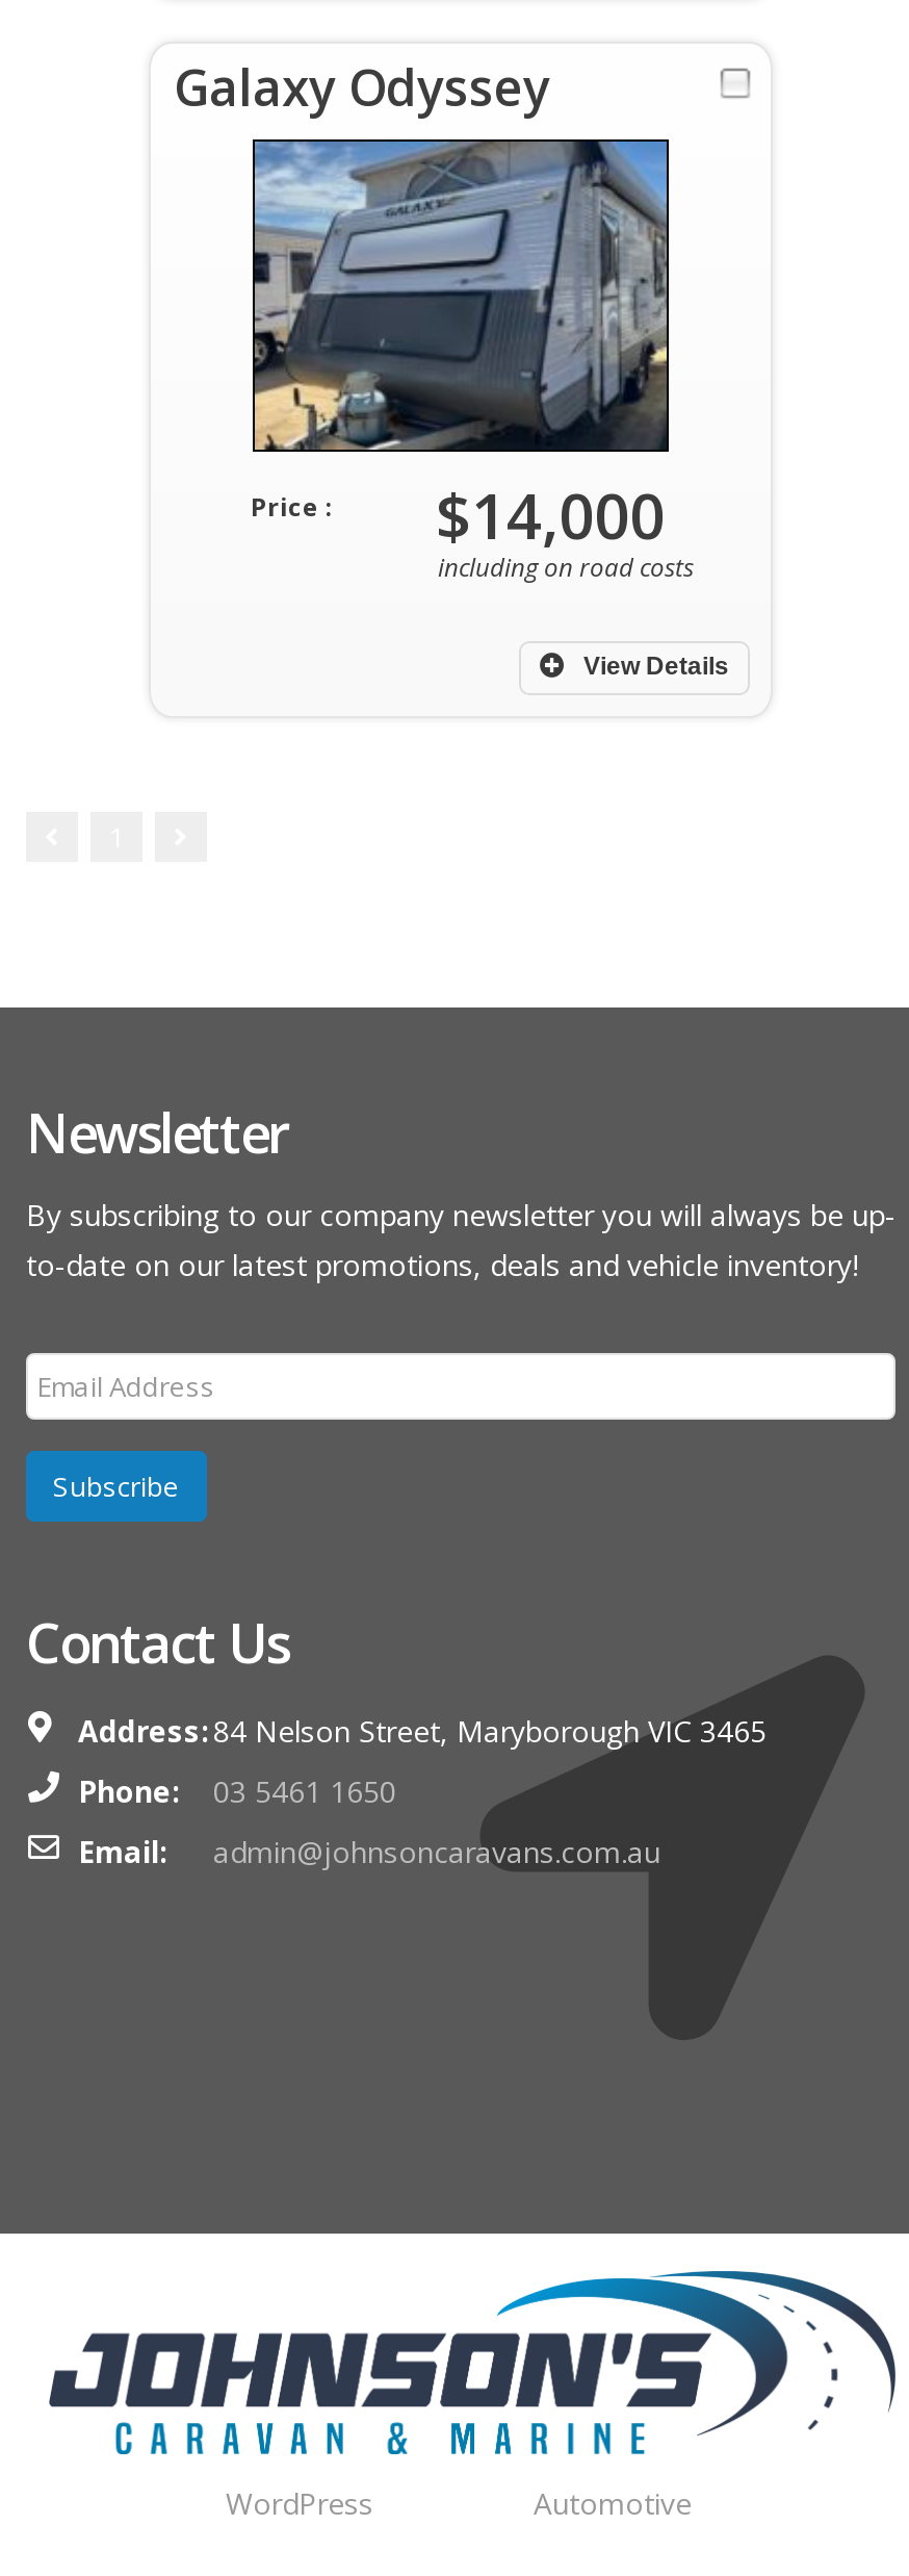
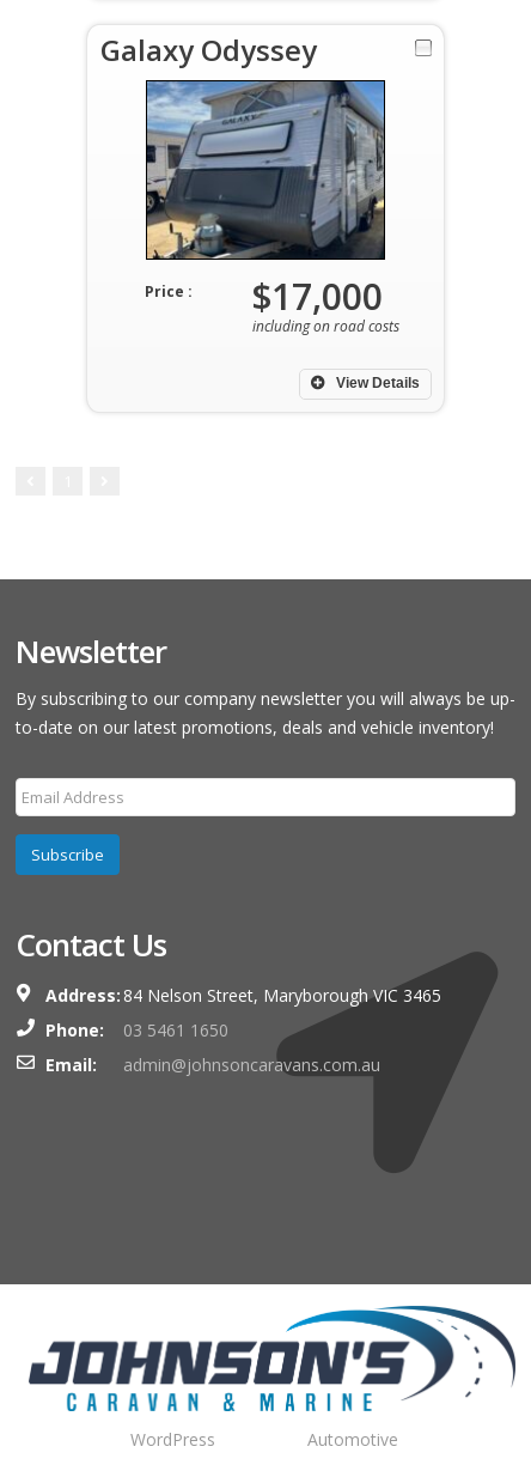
[436,473,665,558] $14,000 -> [251,272,383,321] $17,000

